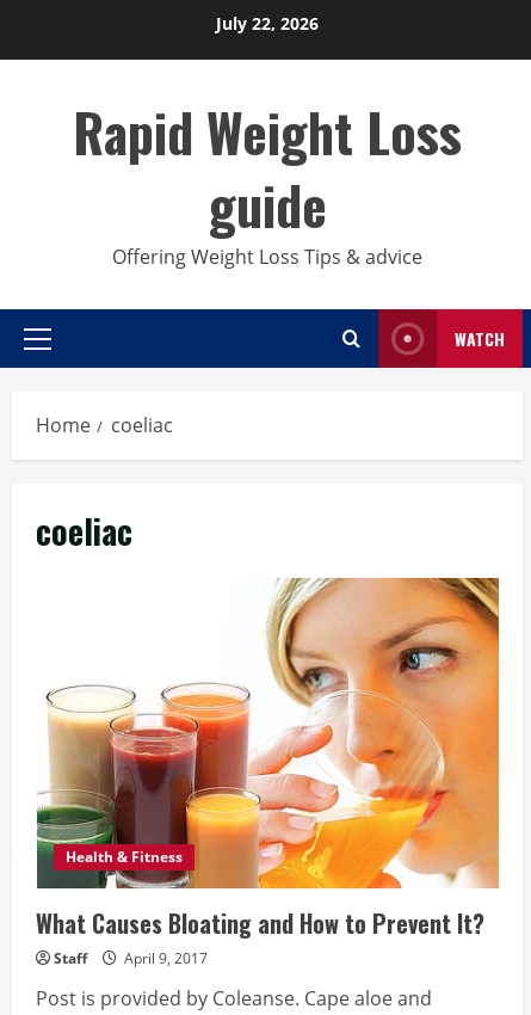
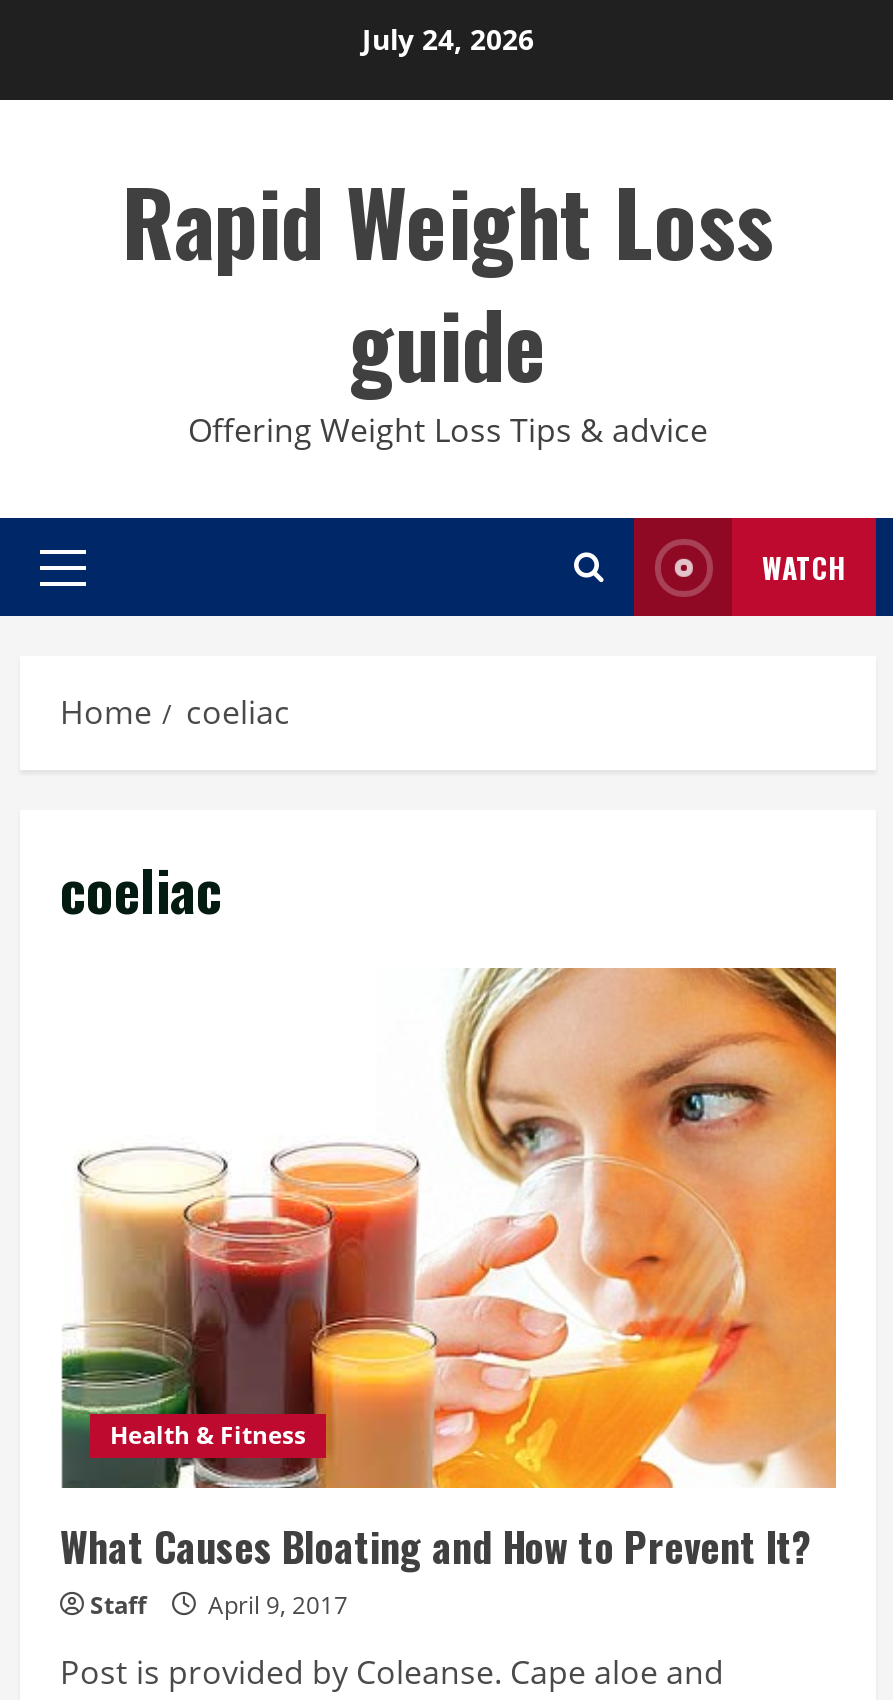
[216,12,319,34] July 22, 2026 -> [362,20,534,58] July 24, 2026

